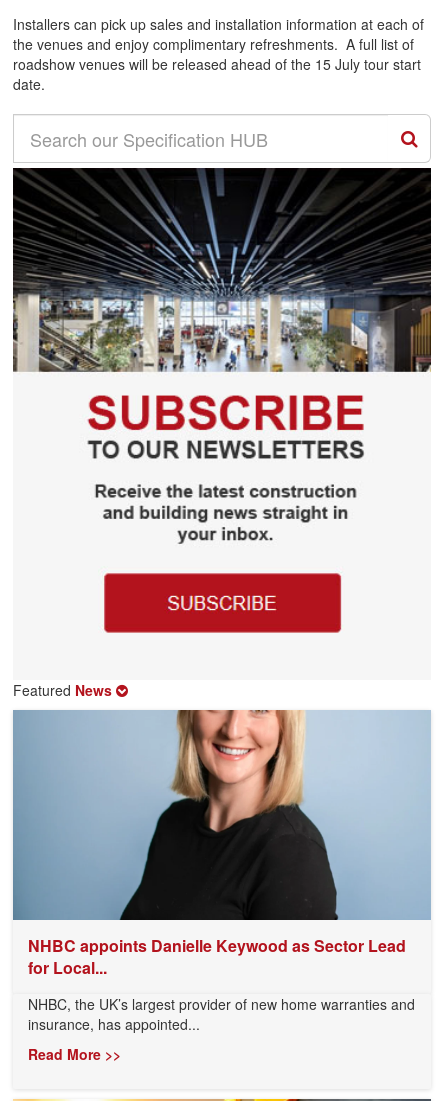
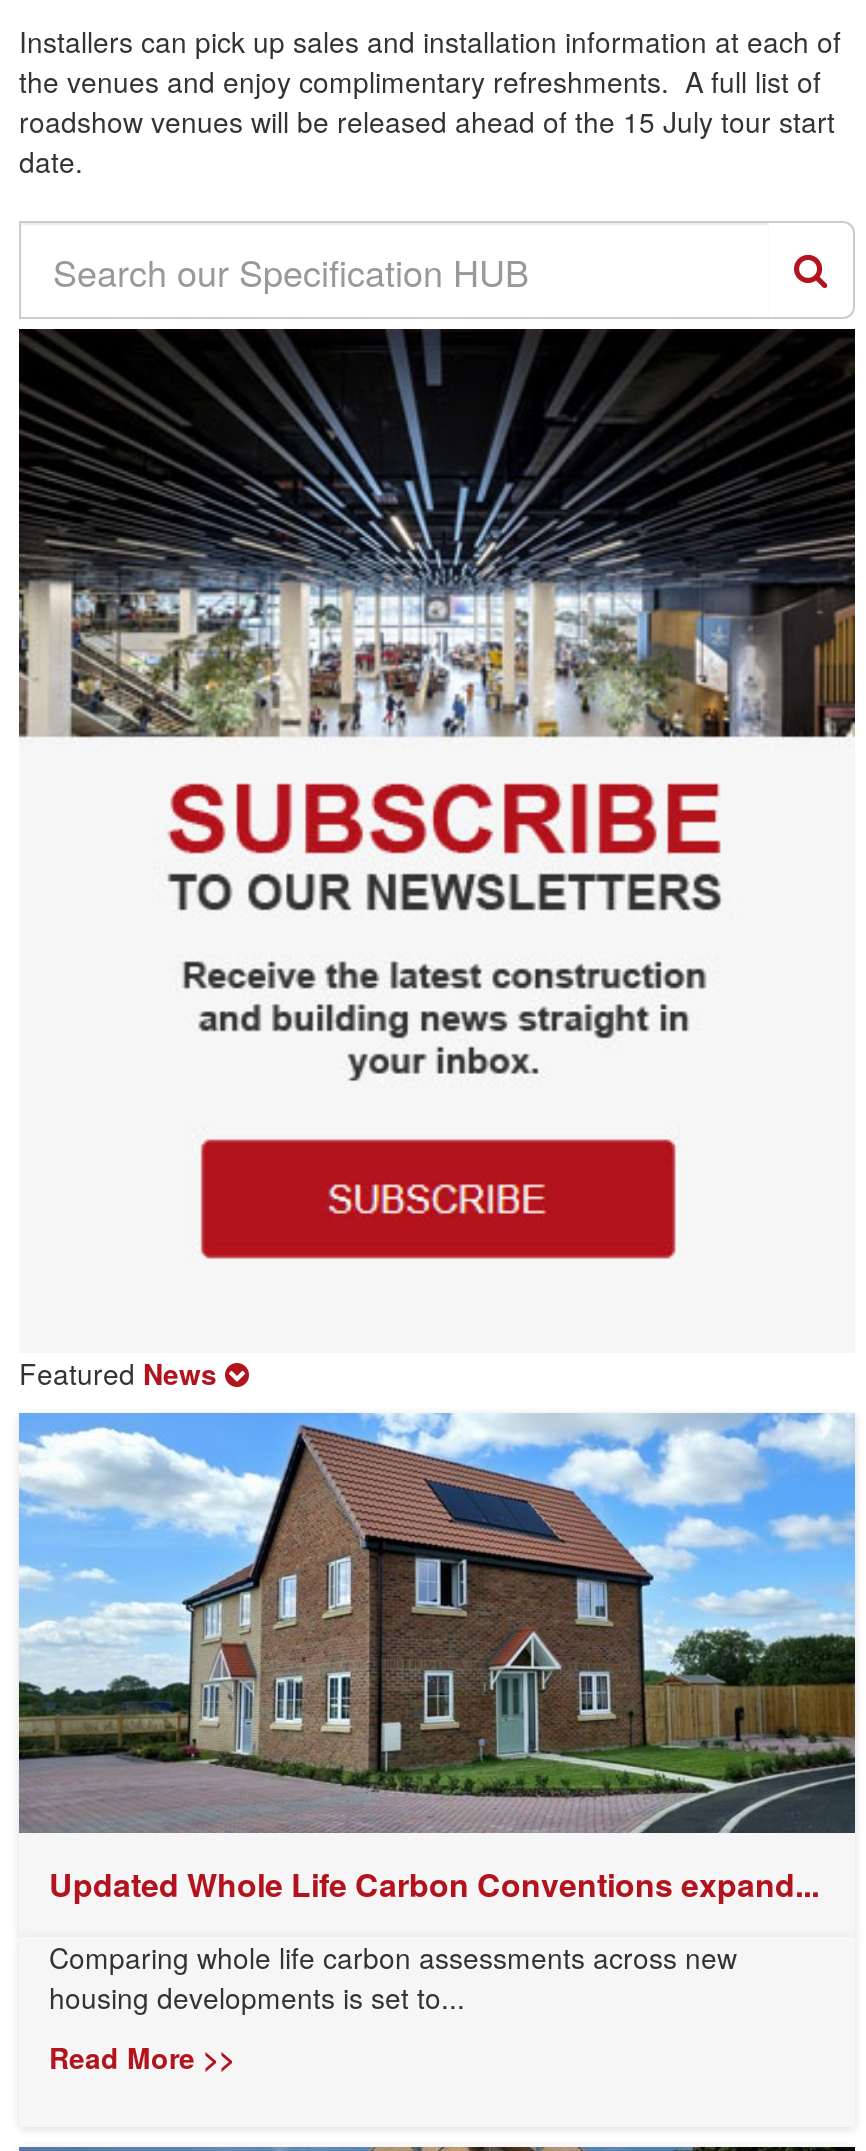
[12,709,431,978] [image] | NHBC appoints Danielle Keywood as Sector Lead | for Local... -> [17,1411,857,1906] [image] | Updated Whole Life Carbon Conventions expand...
[28,993,415,1033] NHBC, the UK’s largest provider of new home warranties and | insurance, has appointed... -> [49,1936,737,2016] Comparing whole life carbon assessments across new | housing developments is set to...

